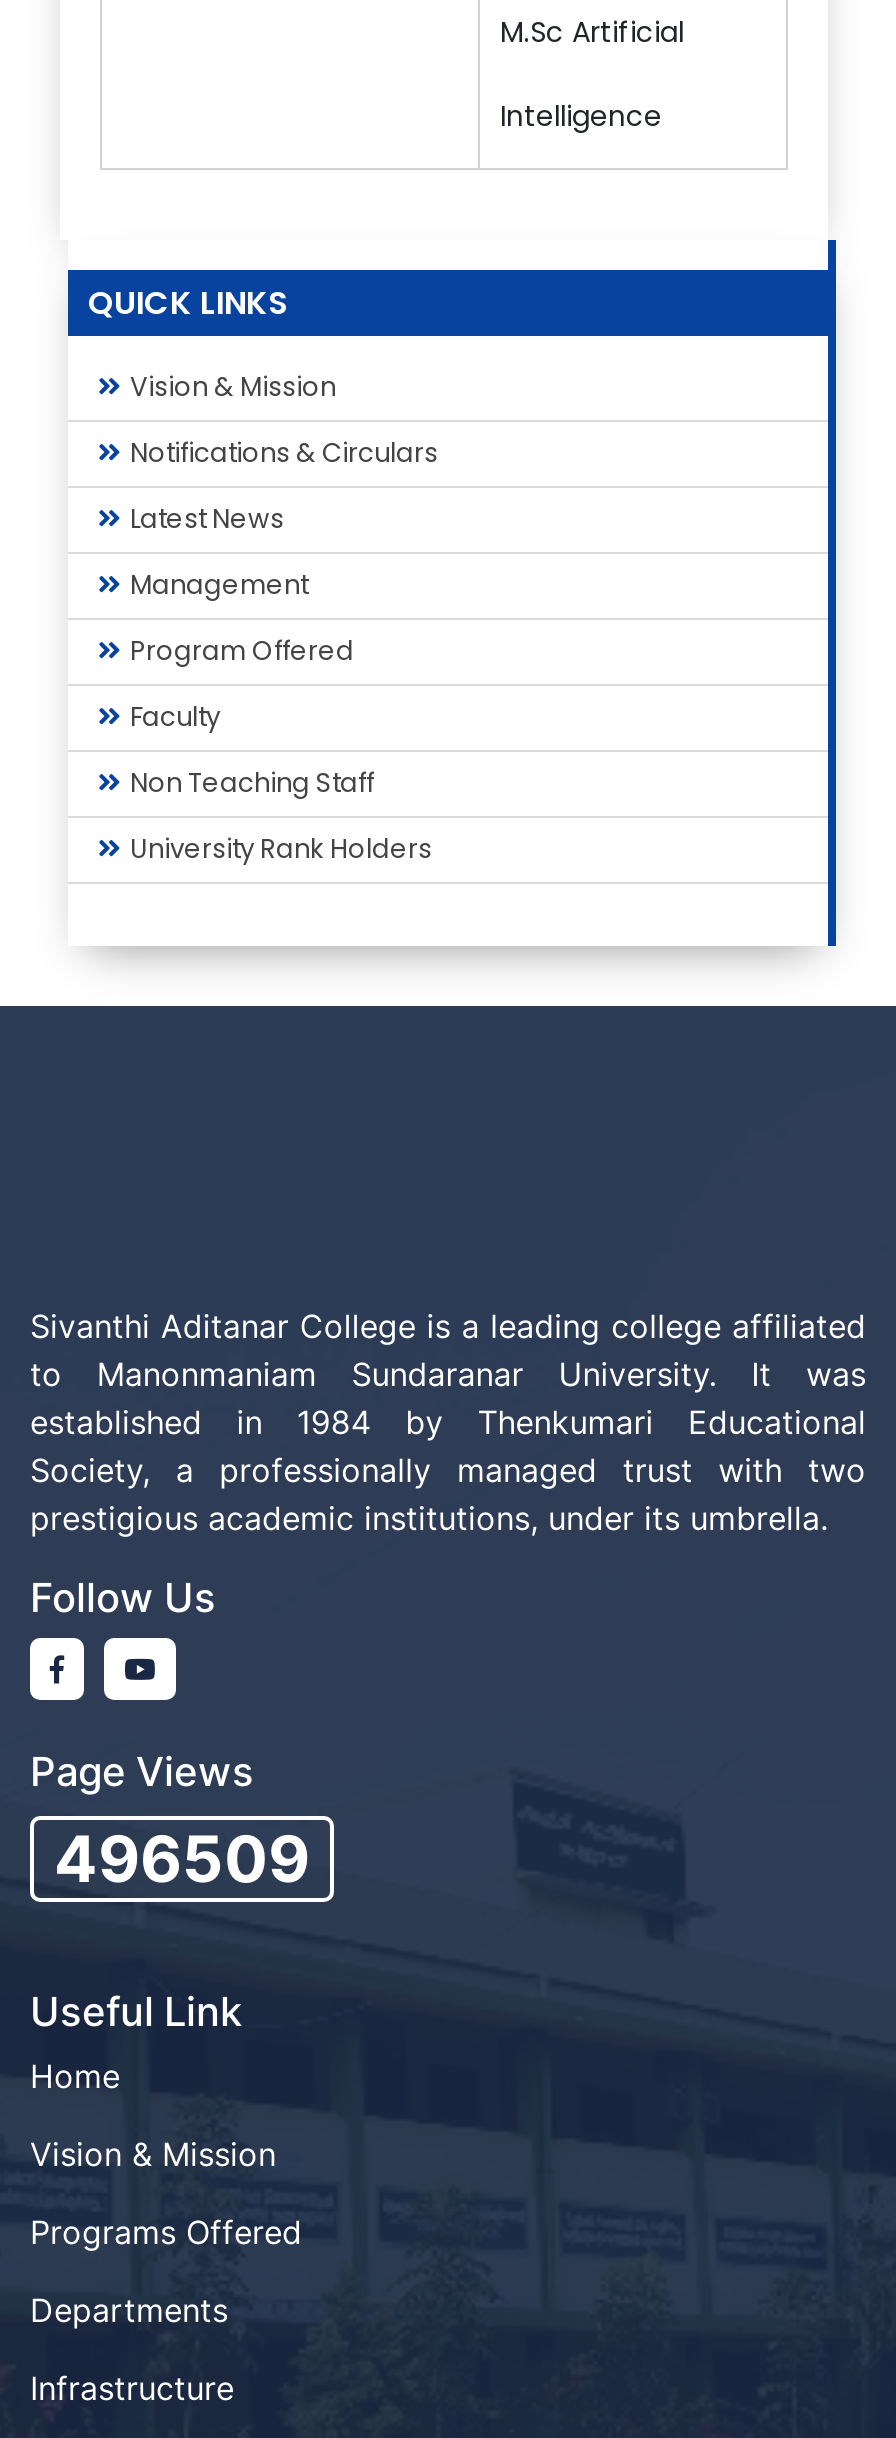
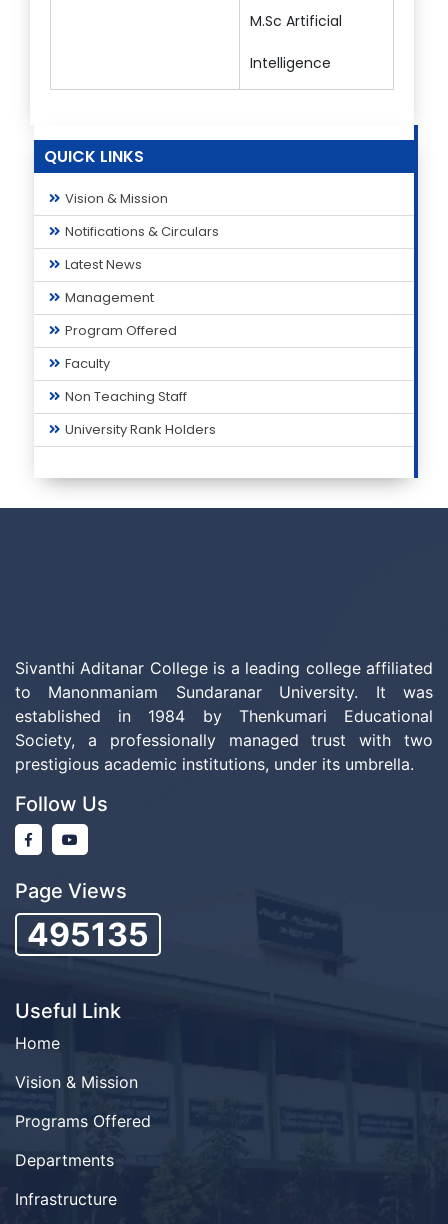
[54,1820,310,1898] 496509 -> [27,915,149,954] 495135

